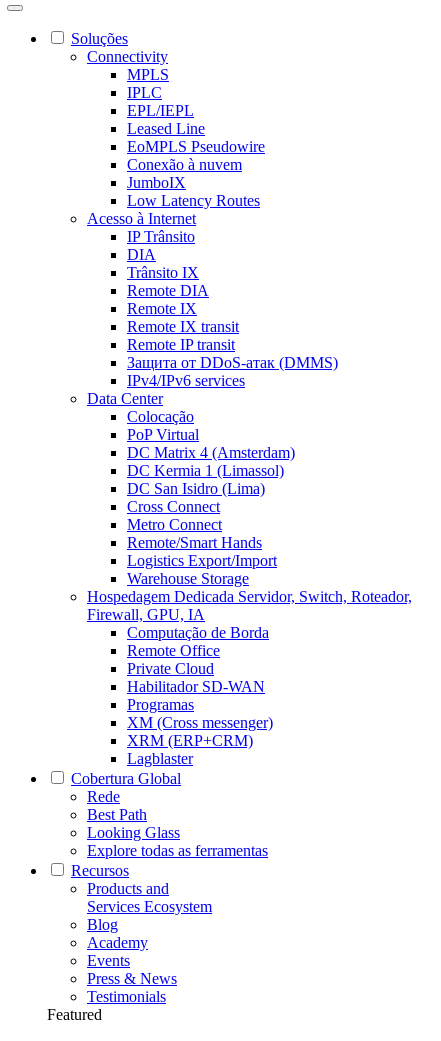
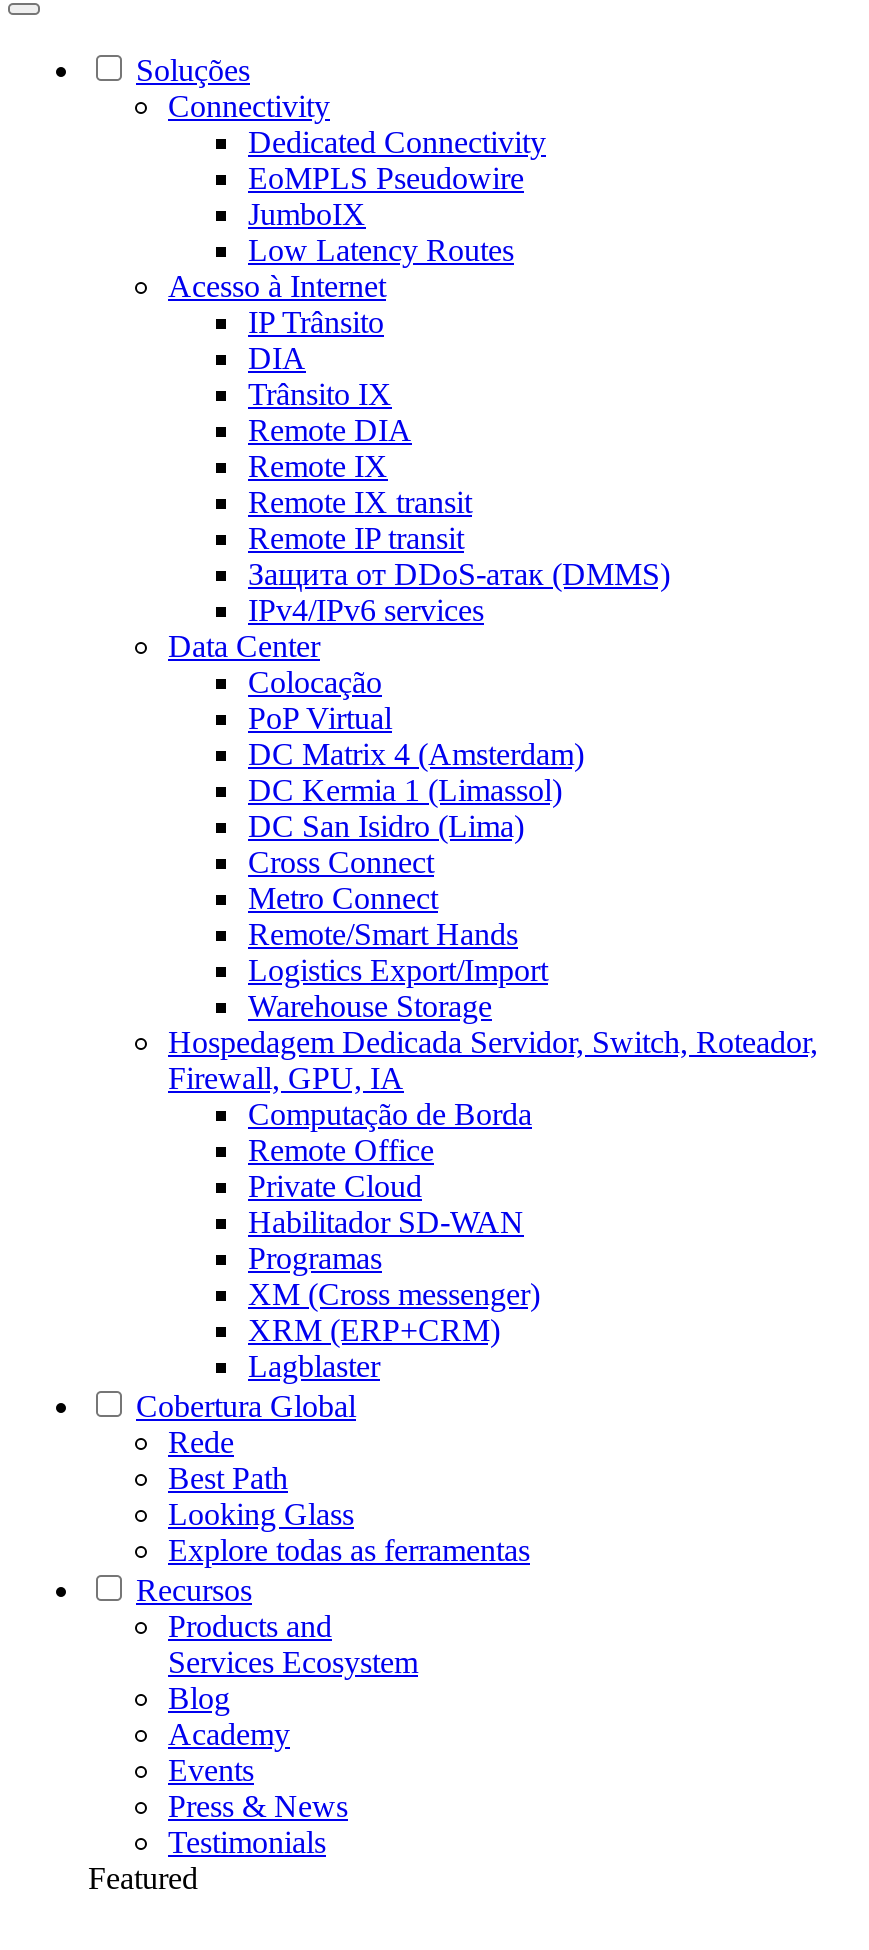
[127,66,205,137] MPLS | IPLC | EPL/IEPL | Leased Line -> [248,125,546,159] Dedicated Connectivity
[127,156,242,173] Conexão à nuvem -> none

